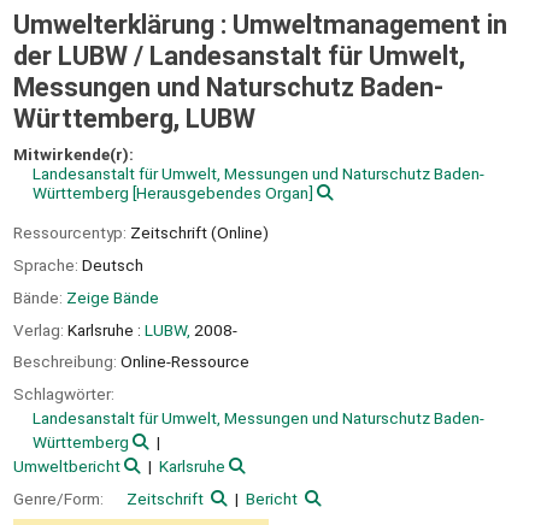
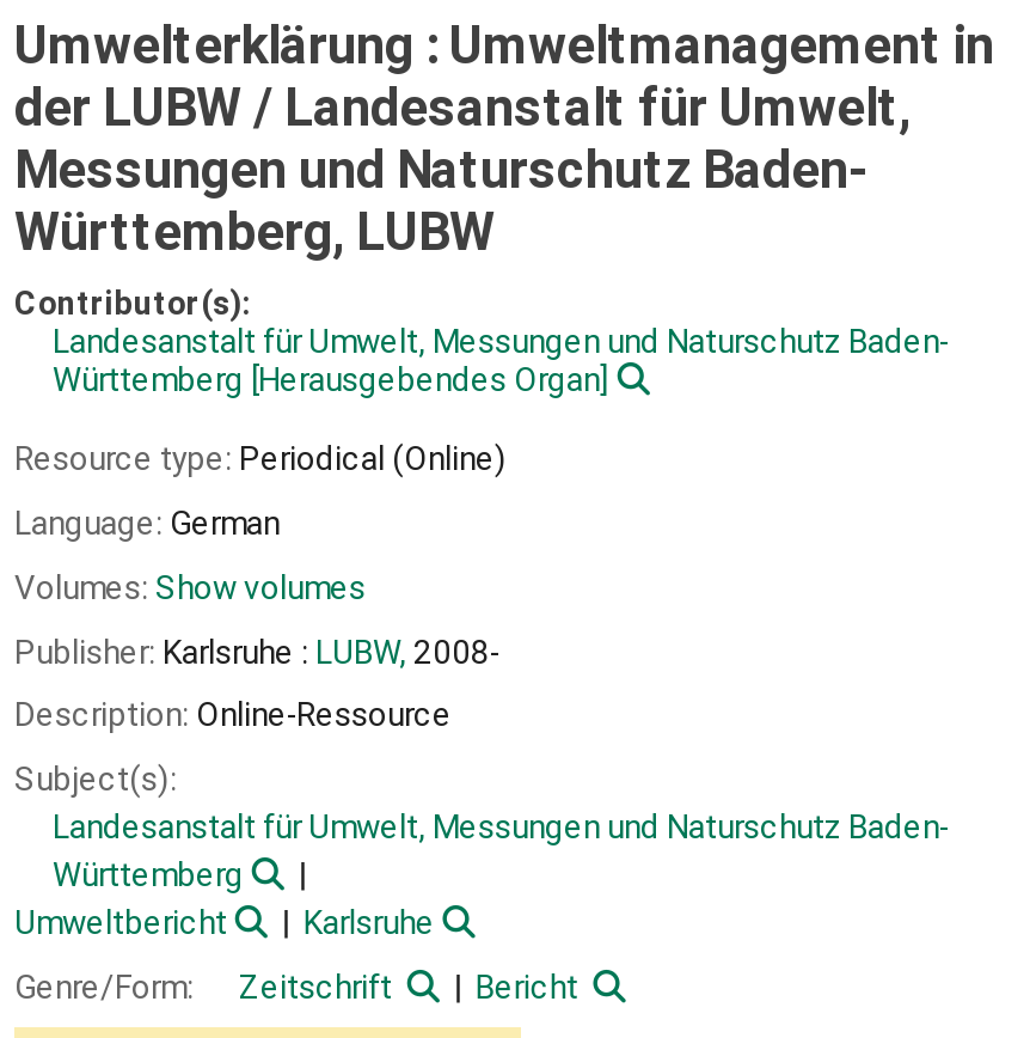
[13,145,134,164] Mitwirkende(r): -> [14,284,251,323] Contributor(s):
[13,223,269,242] Ressourcentyp: Zeitschrift (Online) -> [14,439,507,478] Resource type: Periodical (Online)
[13,255,143,275] Sprache: Deutsch -> [14,503,280,542] Language: German
[13,288,159,307] Bände: Zeige Bände -> [14,568,366,606] Volumes: Show volumes
[13,320,237,339] Verlag: Karlsruhe : LUBW, 2008- -> [14,632,499,670] Publisher: Karlsruhe : LUBW, 2008-
[13,352,249,371] Beschreibung: Online-Ressource -> [14,696,452,734] Description: Online-Ressource
[13,384,114,404] Schlagwörter: -> [14,760,177,798] Subject(s):

